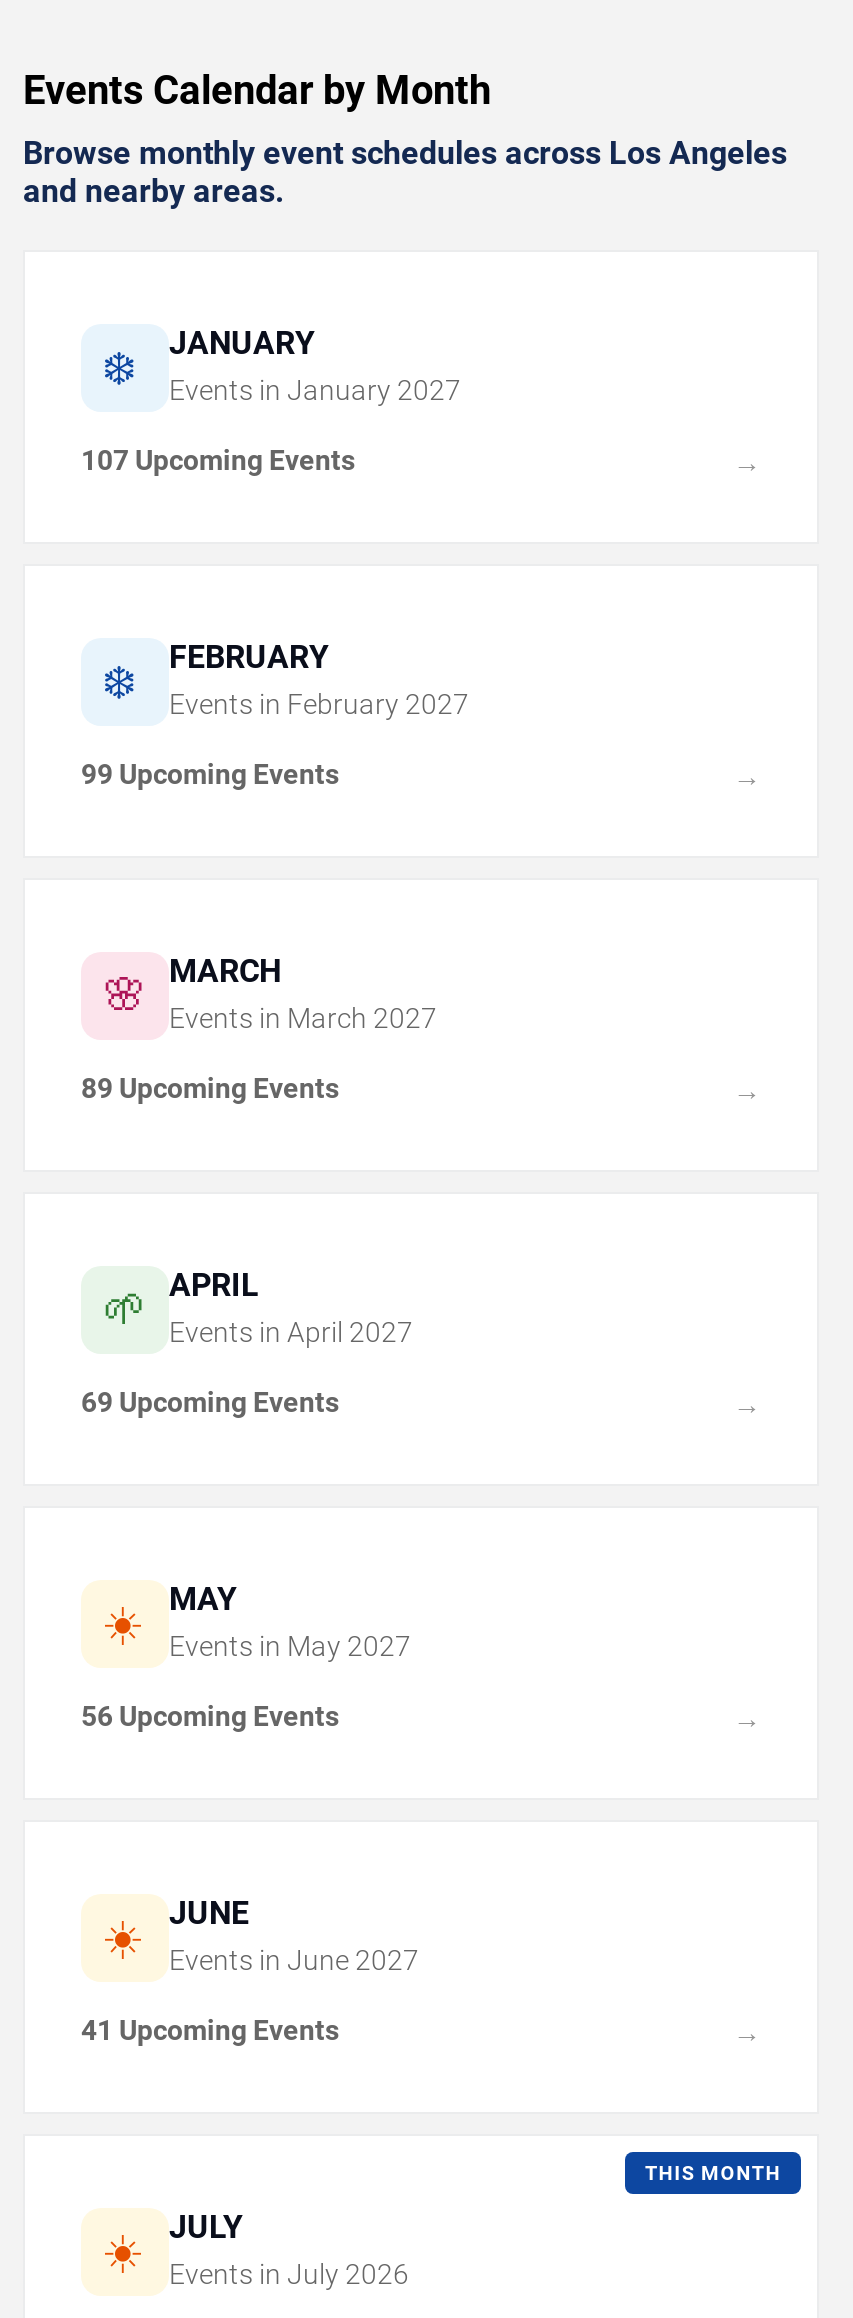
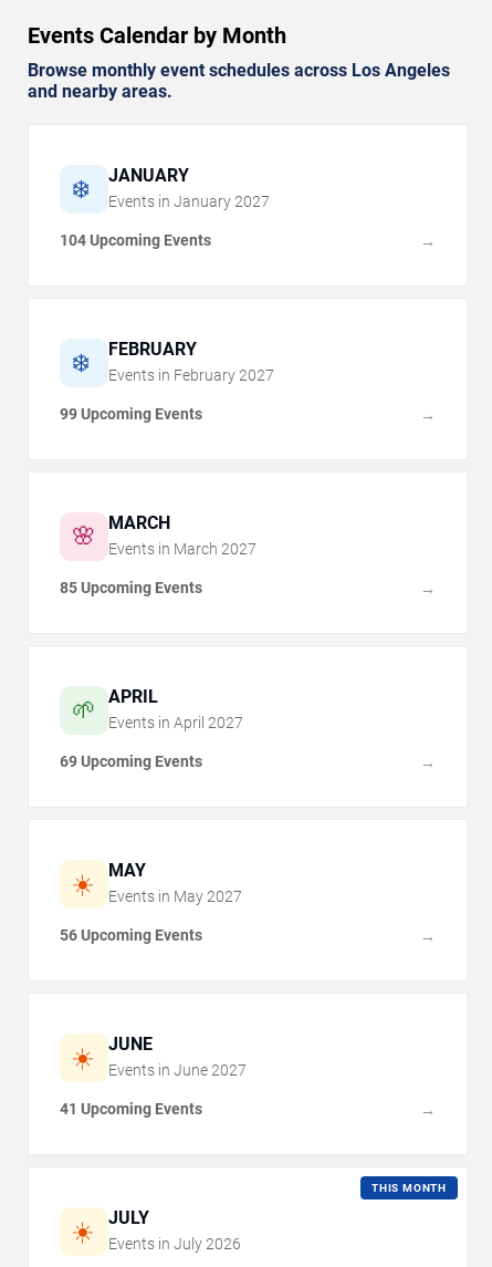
[81,445,355,477] 107 Upcoming Events -> [60,232,211,250] 104 Upcoming Events
[81,1073,339,1105] 89 Upcoming Events -> [60,579,202,597] 85 Upcoming Events

